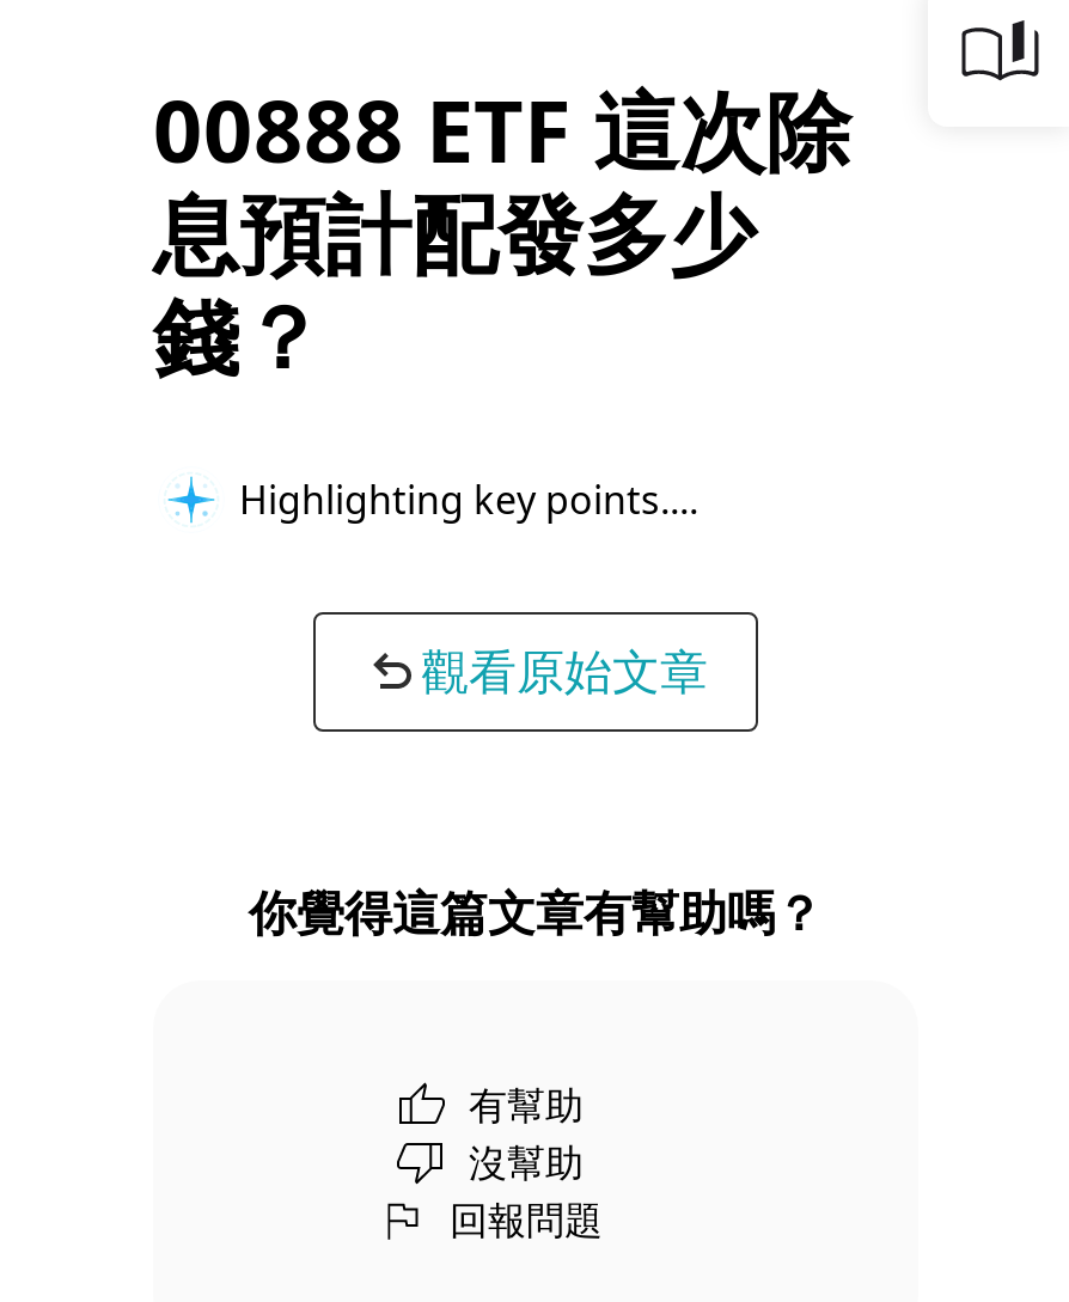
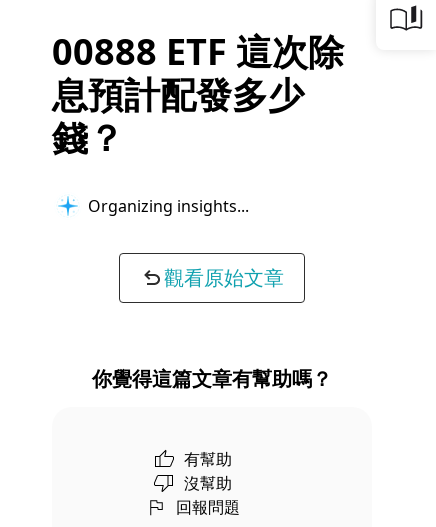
[239,472,689,525] Highlighting key points... -> [88,194,249,216] Organizing insights...

